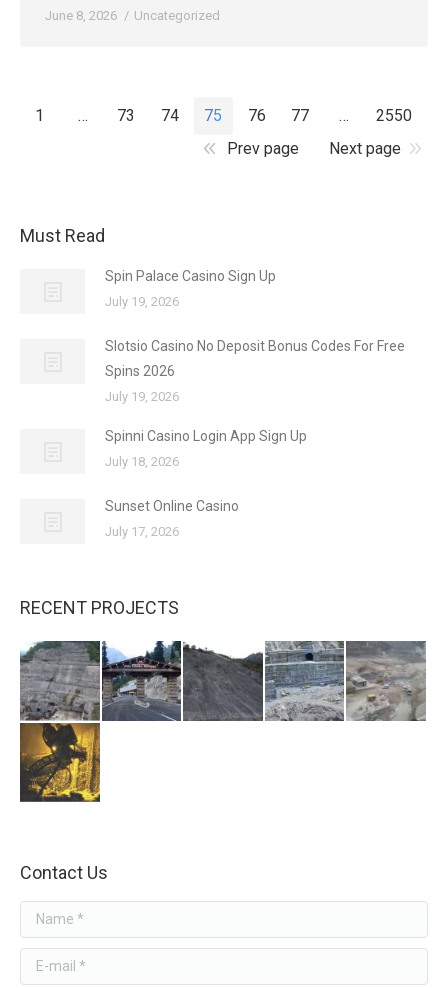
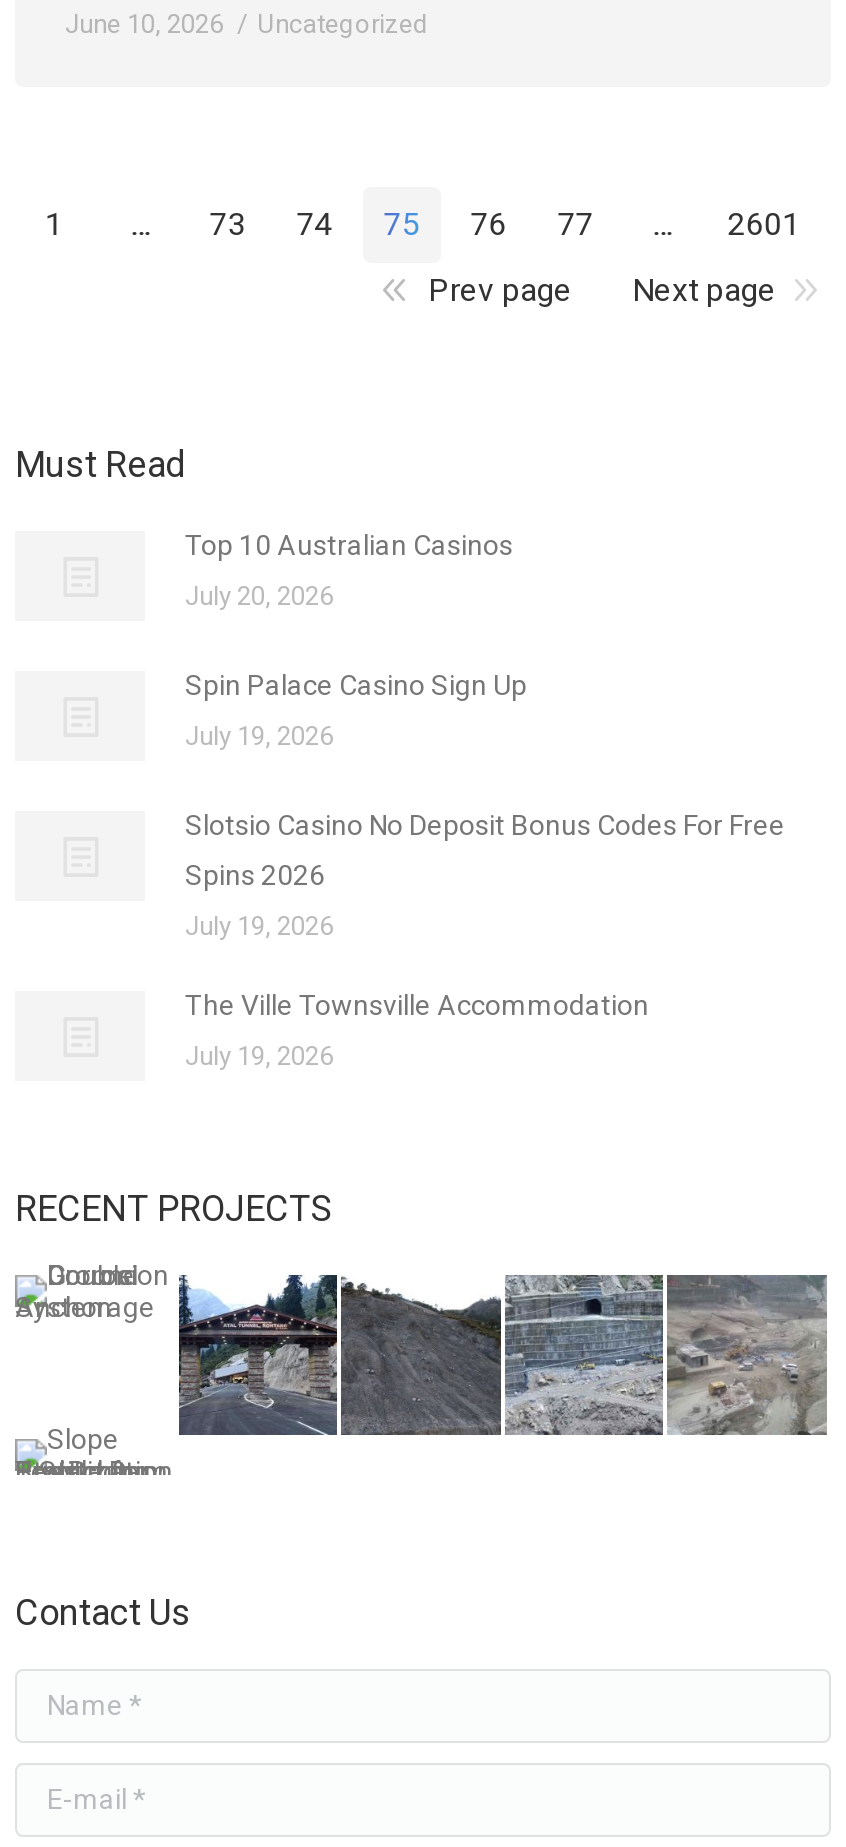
[45,8,220,23] June 8, 2026 Uncategorized -> [65,9,429,39] June 10, 2026 Uncategorized
[376,106,412,125] 2550 -> [728,205,800,243] 2601
none -> [185,529,513,611] Top 10 Australian Casinos | July 20, 2026
moved [105,268,405,404] -> [185,669,785,941]: Spin Palace Casino Sign Up | July 19, 2026 | Slotsio Casino No Deposit Bonus Codes For Free | Spins 2026 | July 19, 2026
[105,428,307,539] Spinni Casino Login App Sign Up | July 18, 2026 | Sunset Online Casino | July 17, 2026 -> [185,989,649,1071] The Ville Townsville Accommodation | July 19, 2026
[19,640,113,803] [image] -> [13,1263,311,1477] [image]

